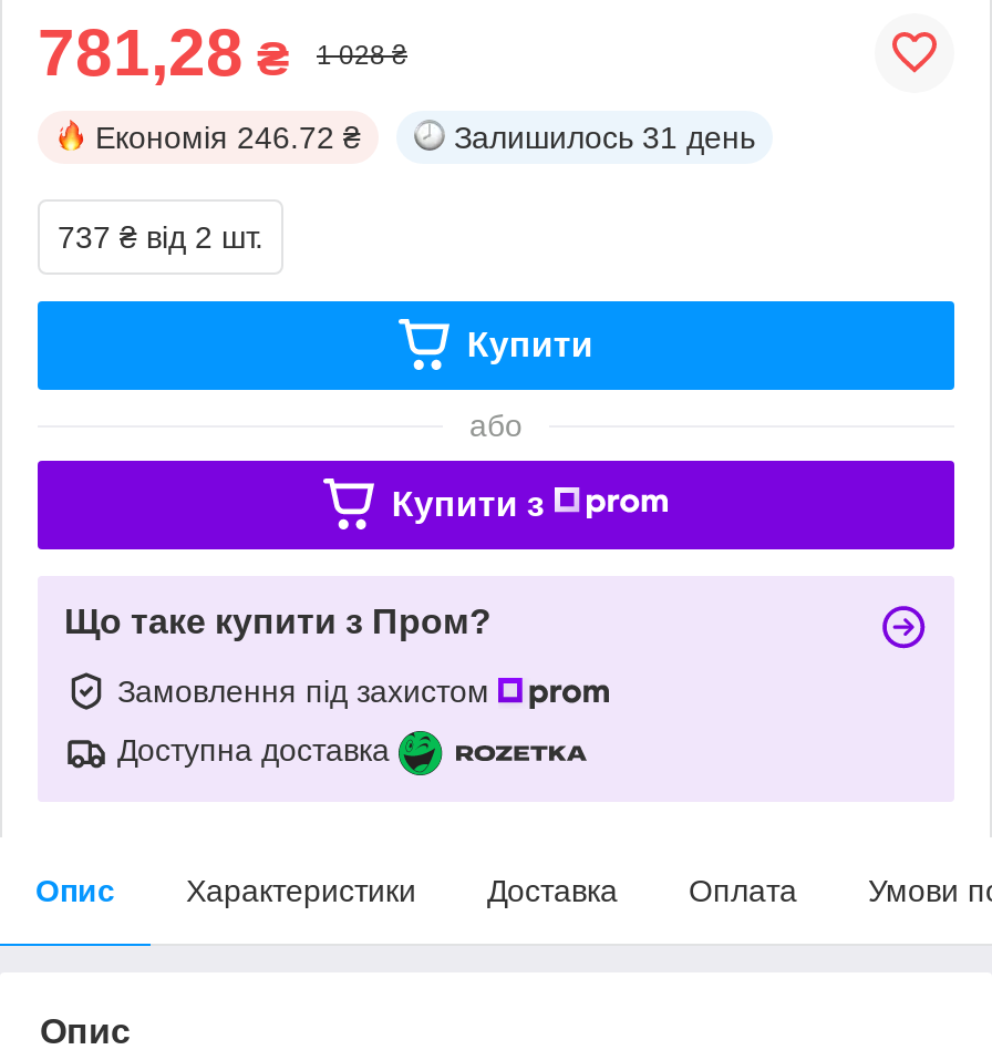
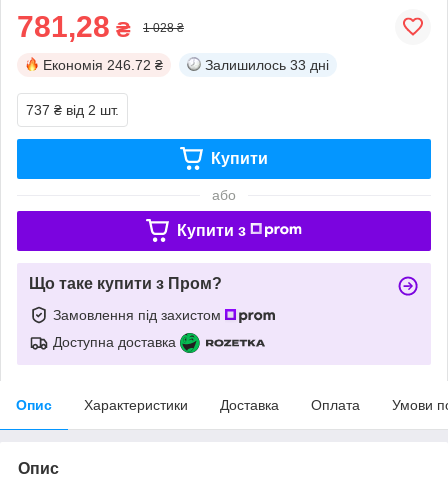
[454,119,755,155] Залишилось 31 день -> [205,57,329,73] Залишилось 33 дні

